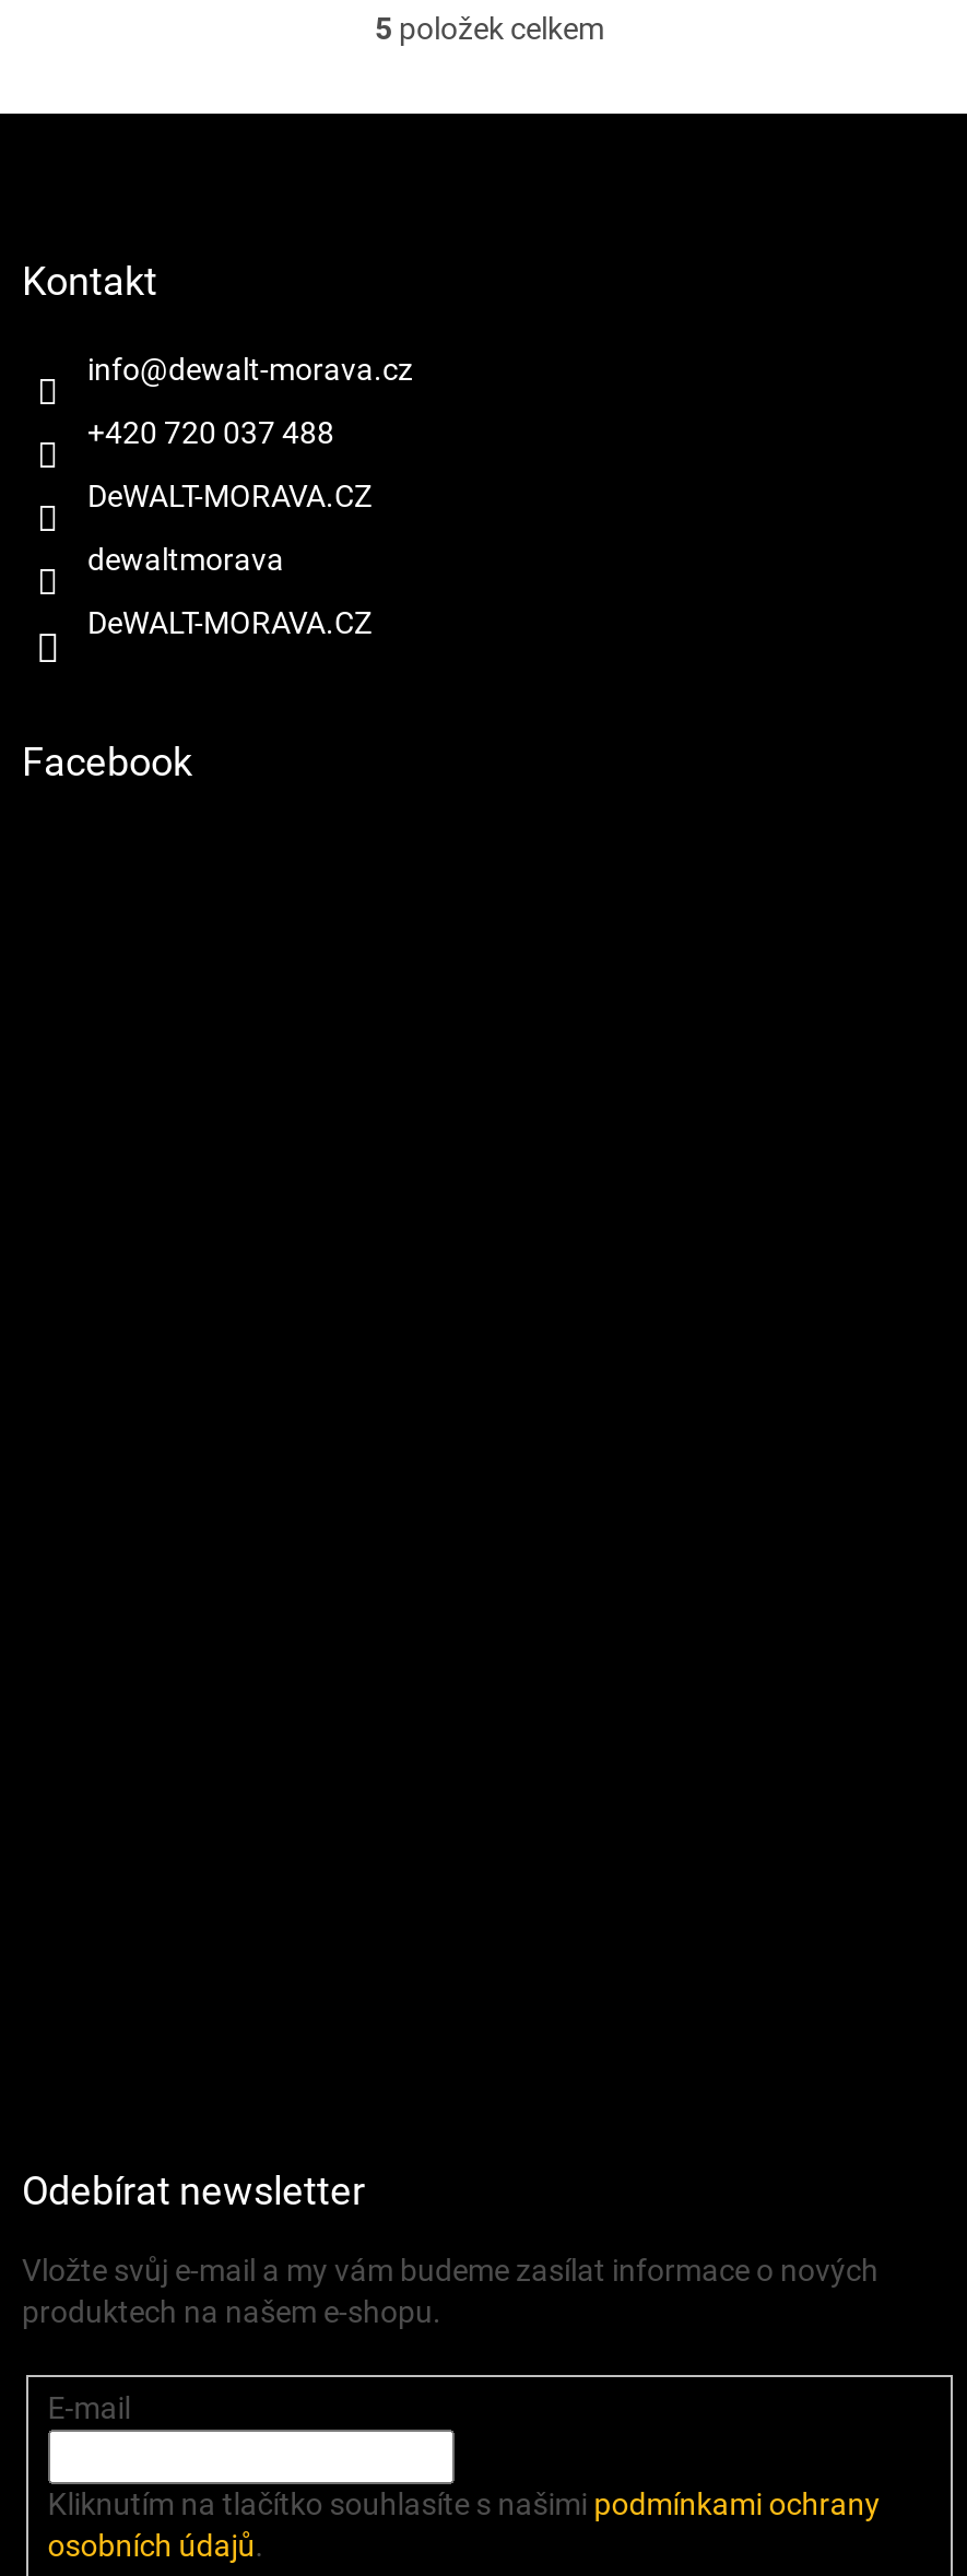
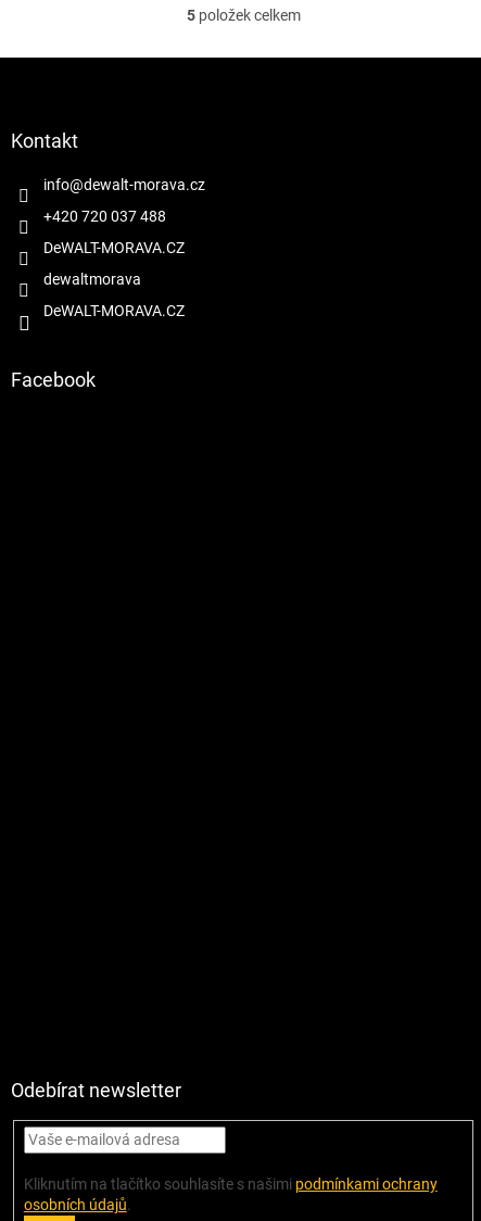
[22,2252,878,2424] Vložte svůj e-mail a my vám budeme zasílat informace o nových | produktech na našem e-shopu. | E-mail -> none

